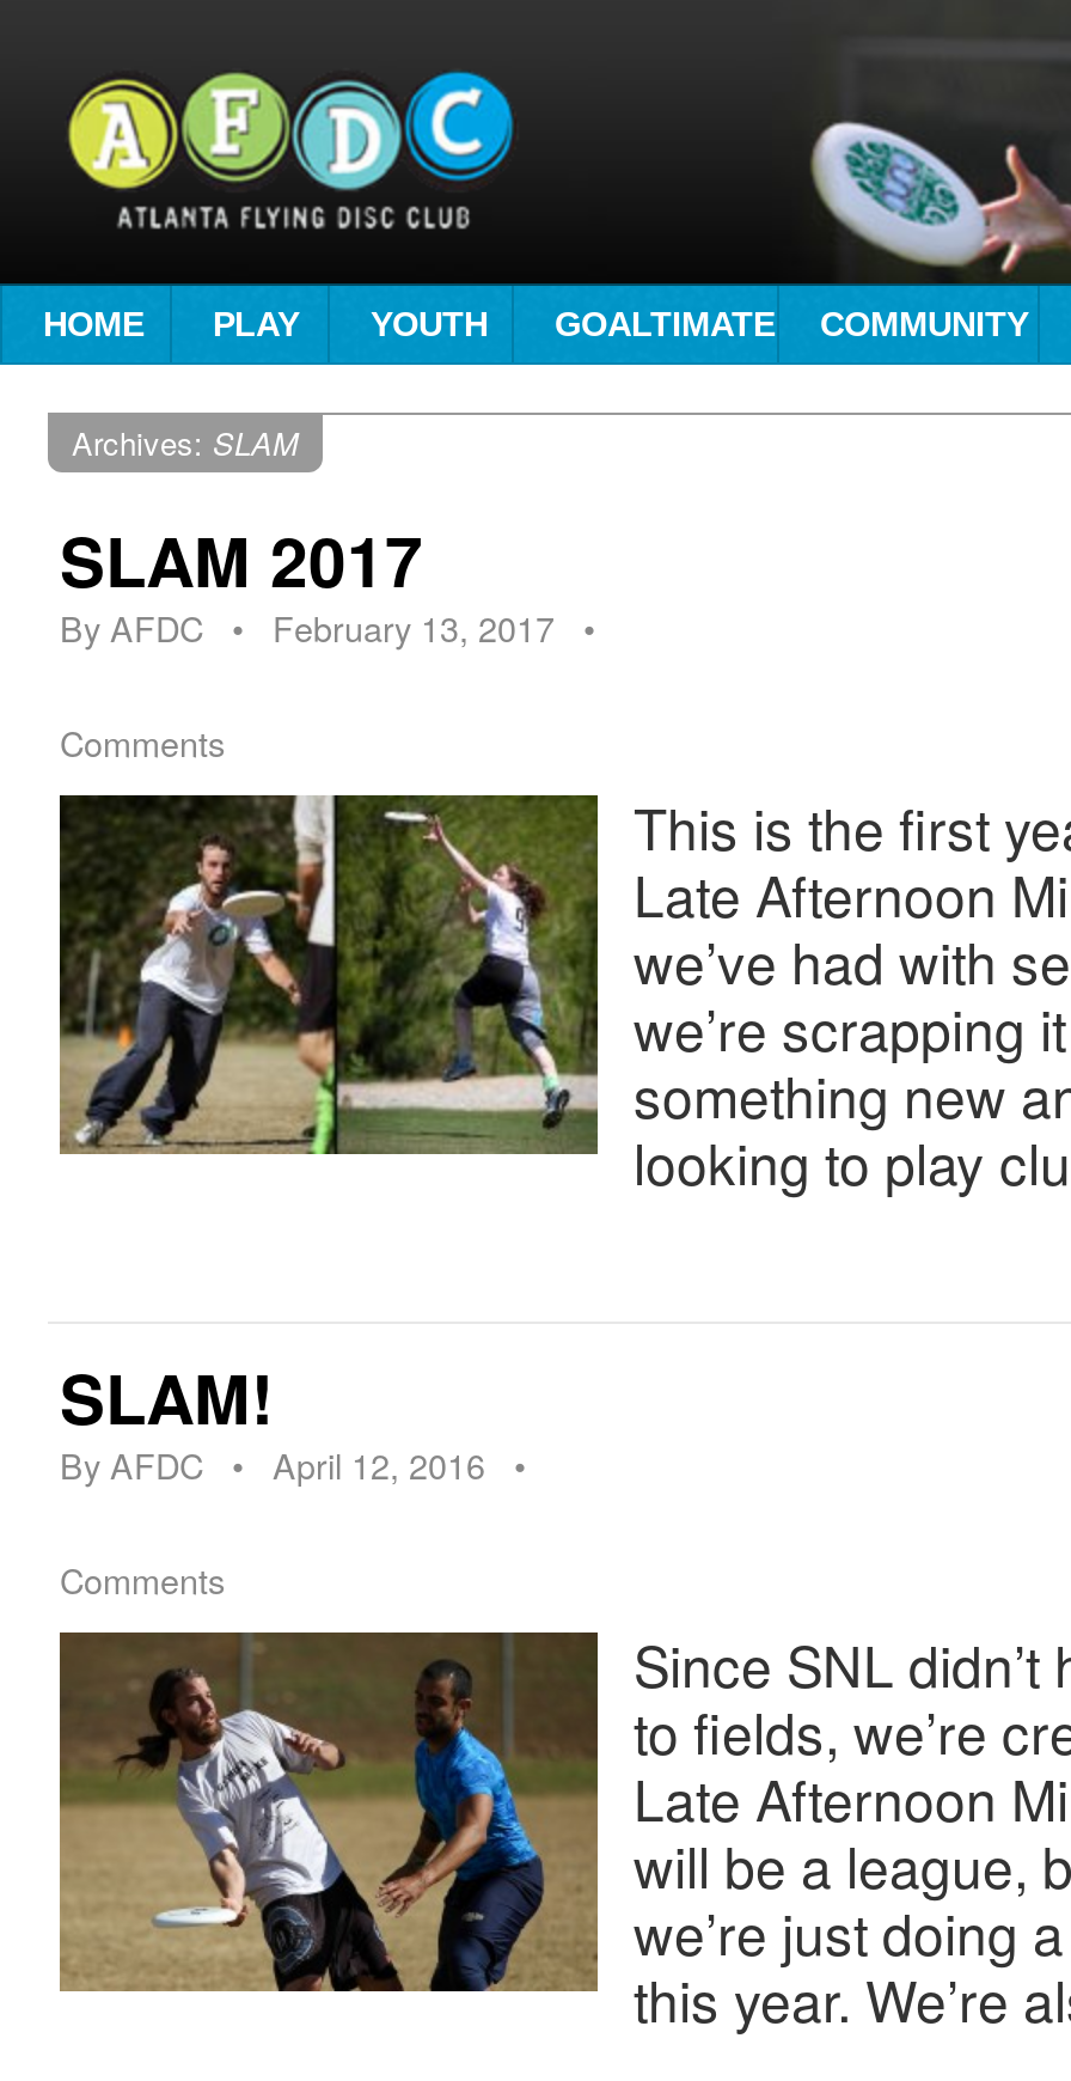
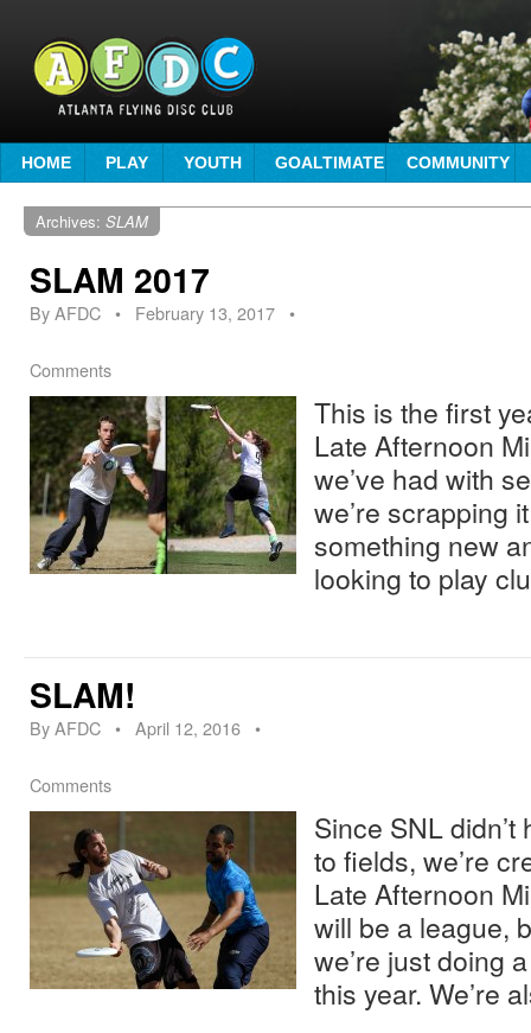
[784,44,1064,286] [image] -> [388,24,527,144] [image]

